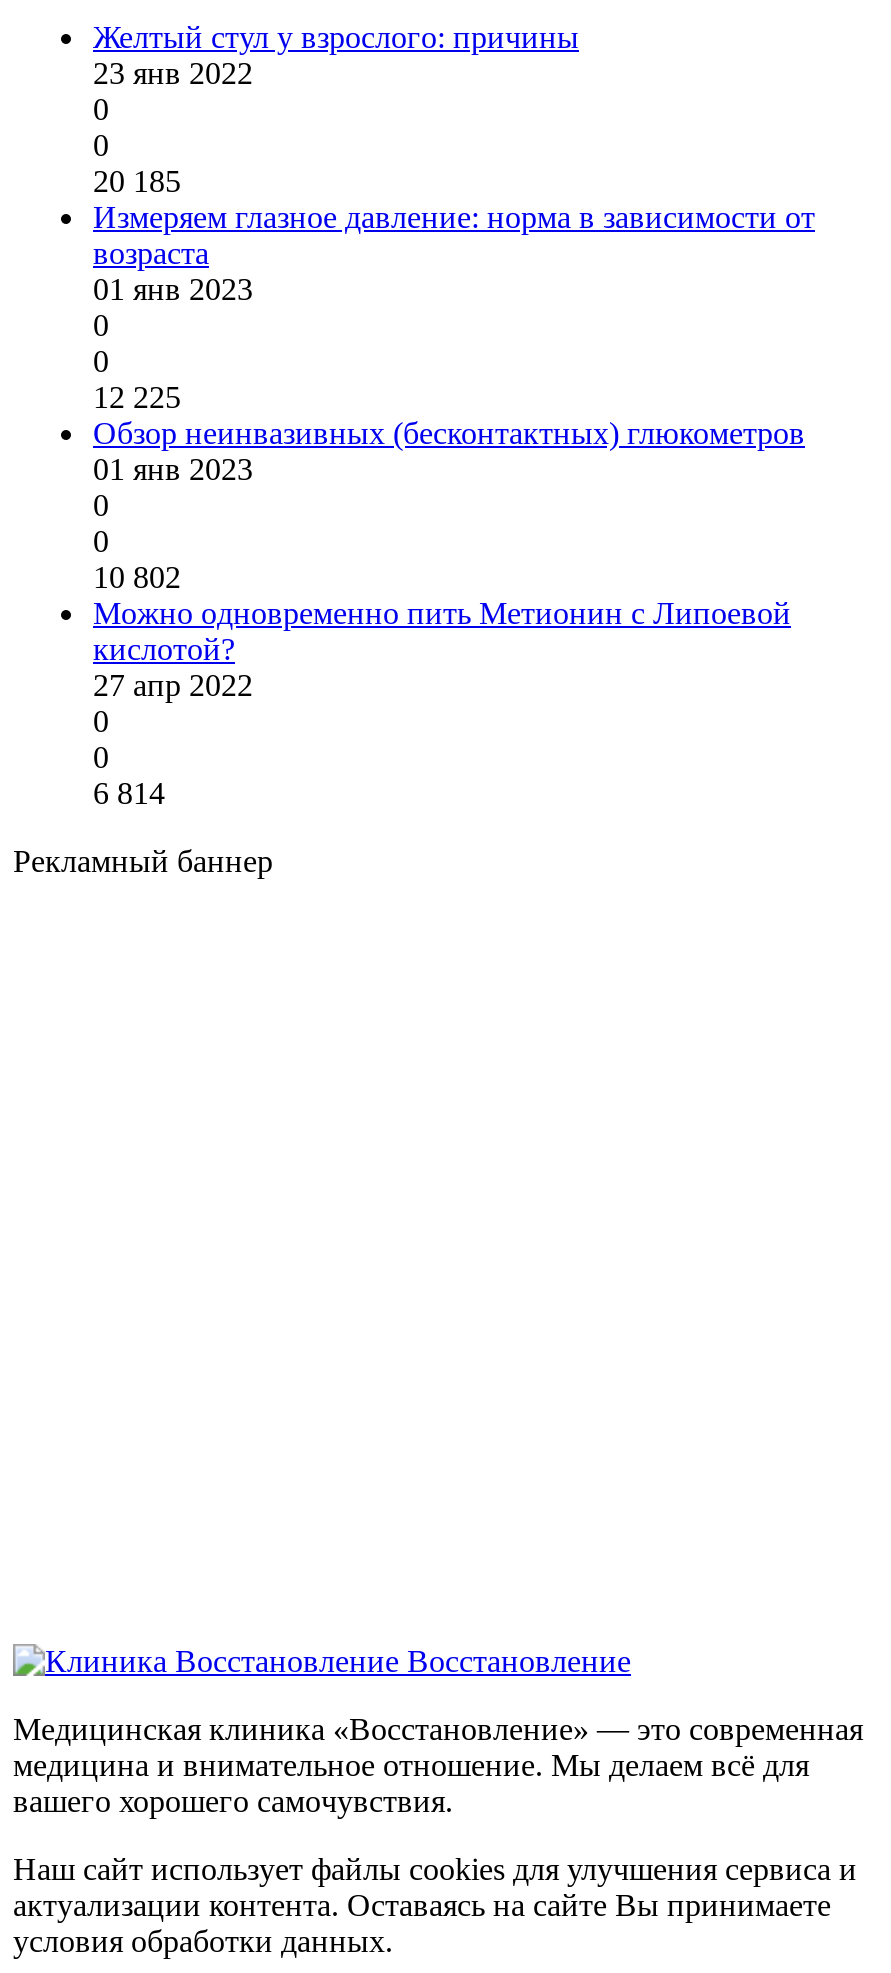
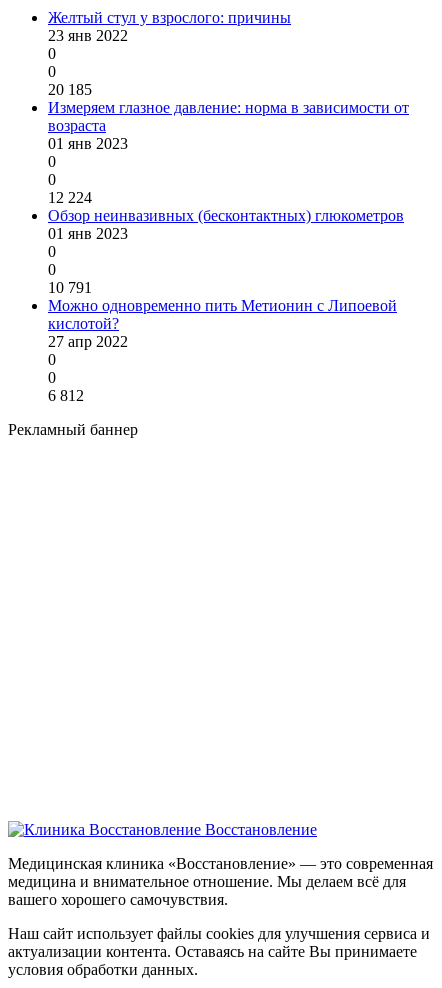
[93,380,181,414] 12 225 -> [48,189,92,206] 12 224
[93,560,181,594] 10 802 -> [48,279,92,296] 10 791
[93,776,165,810] 6 814 -> [48,387,84,404] 6 812

